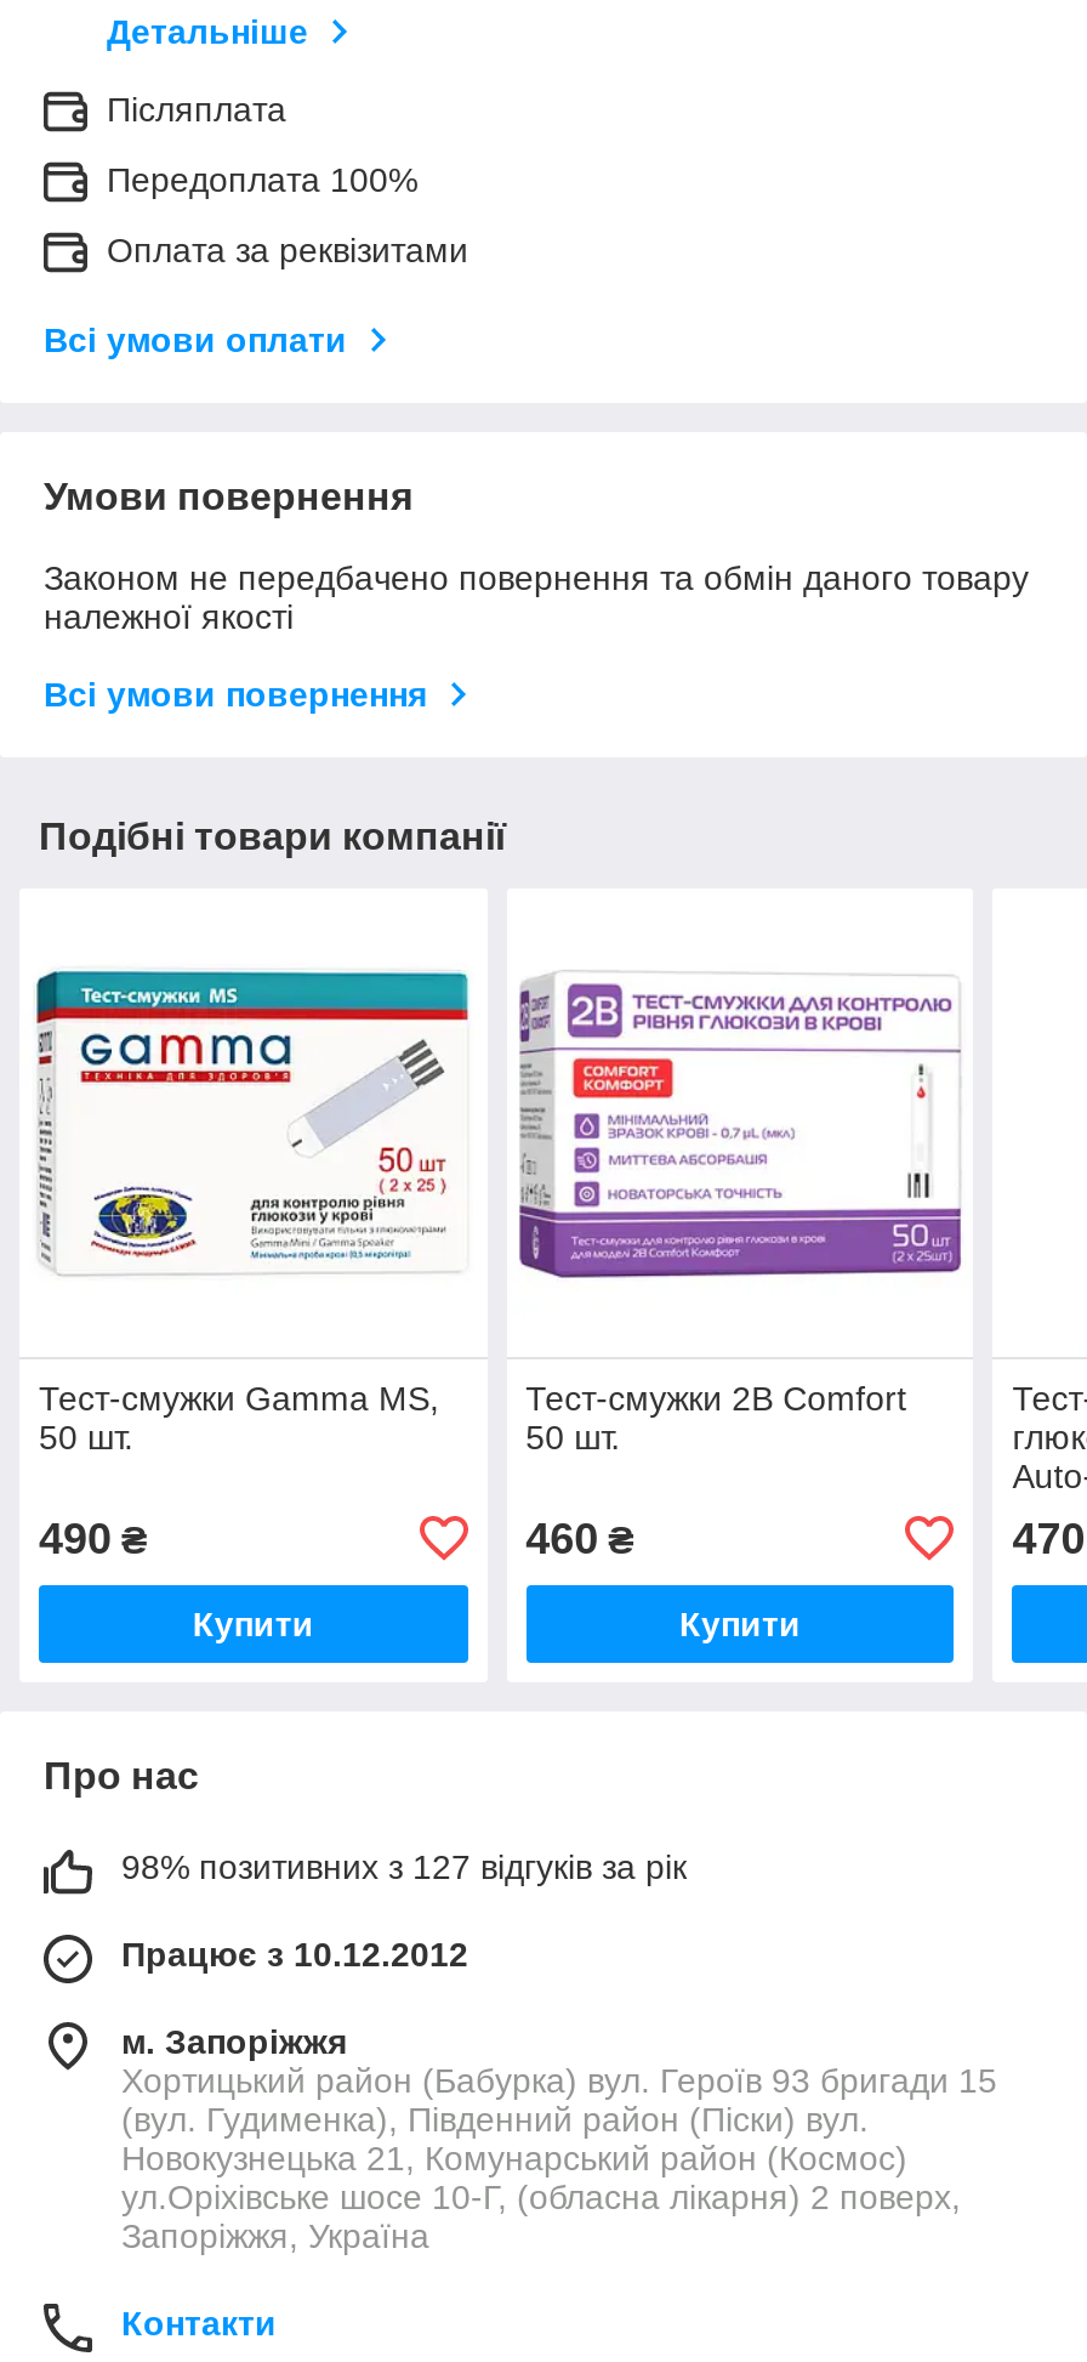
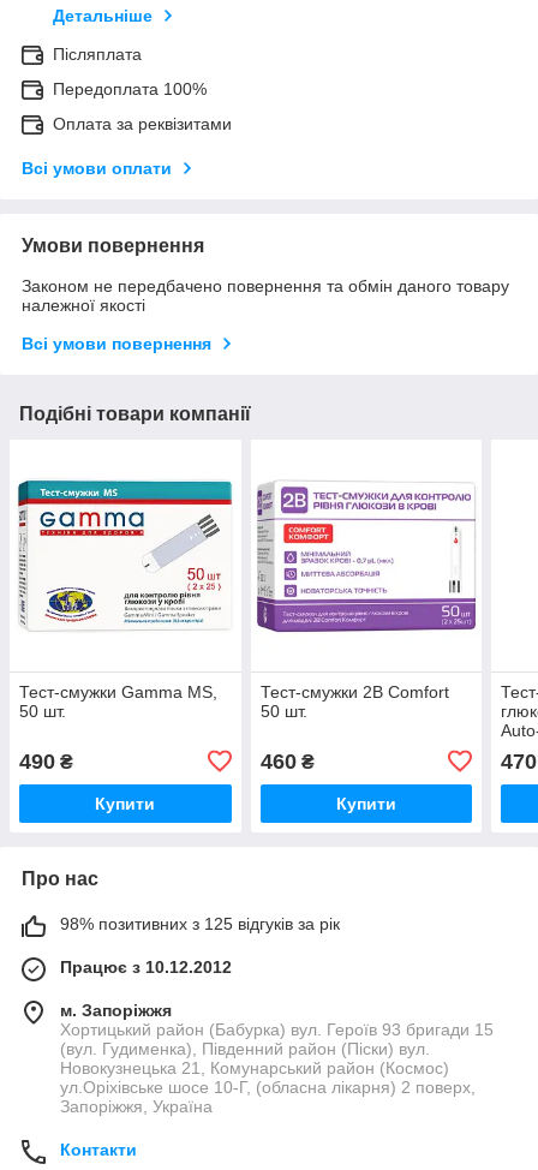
[121,1847,687,1886] 98% позитивних з 127 відгуків за рік -> [60,914,340,933] 98% позитивних з 125 відгуків за рік

